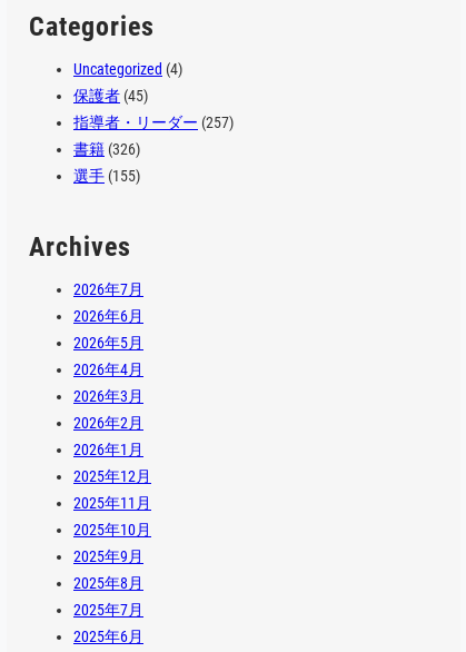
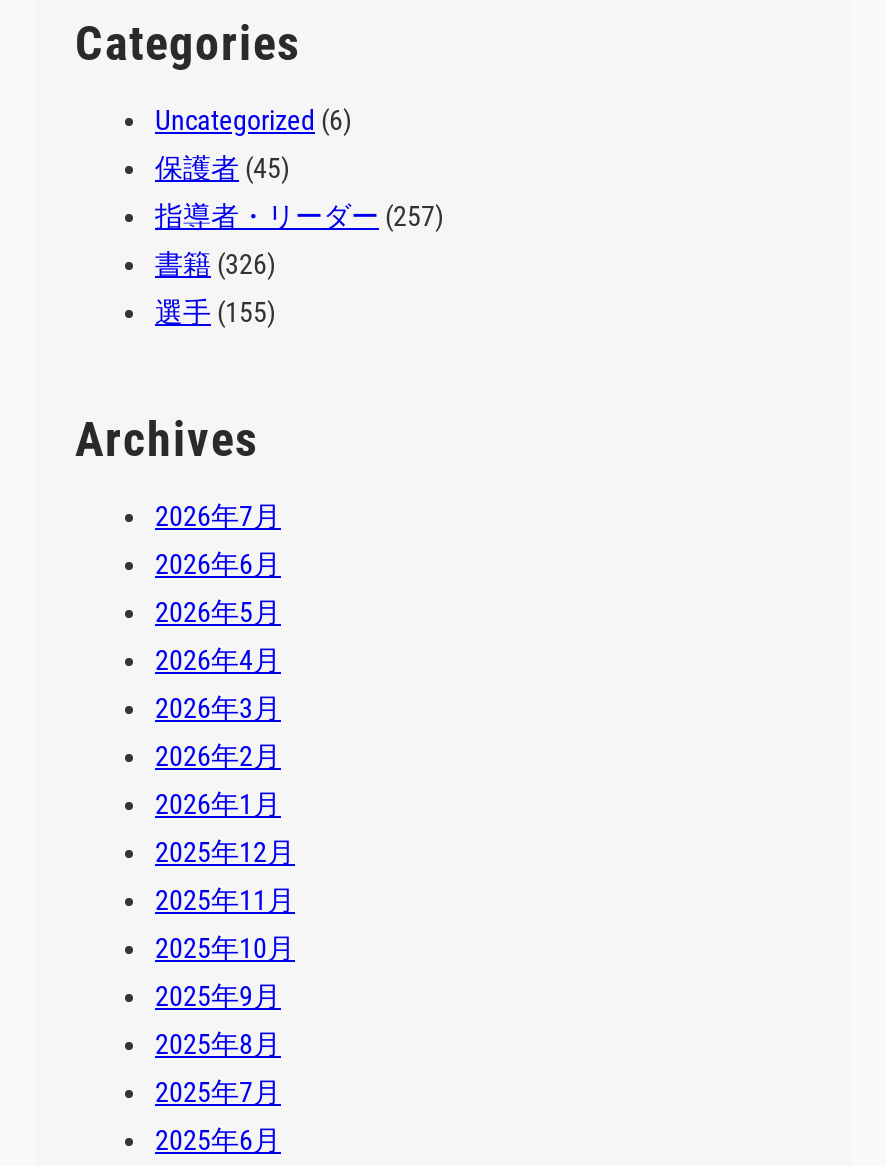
[73,60,182,78] Uncategorized (4) -> [155,105,351,137] Uncategorized (6)

